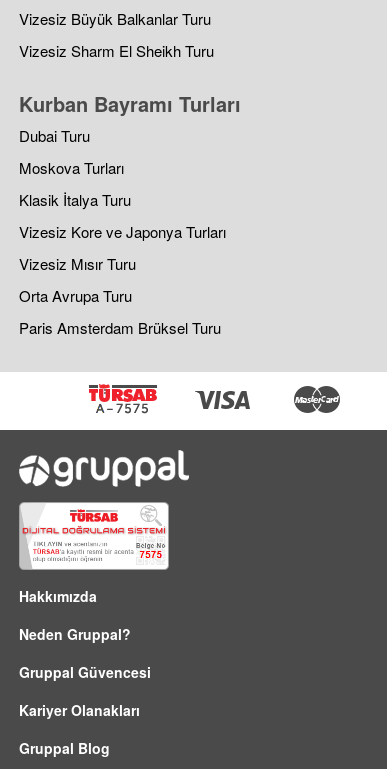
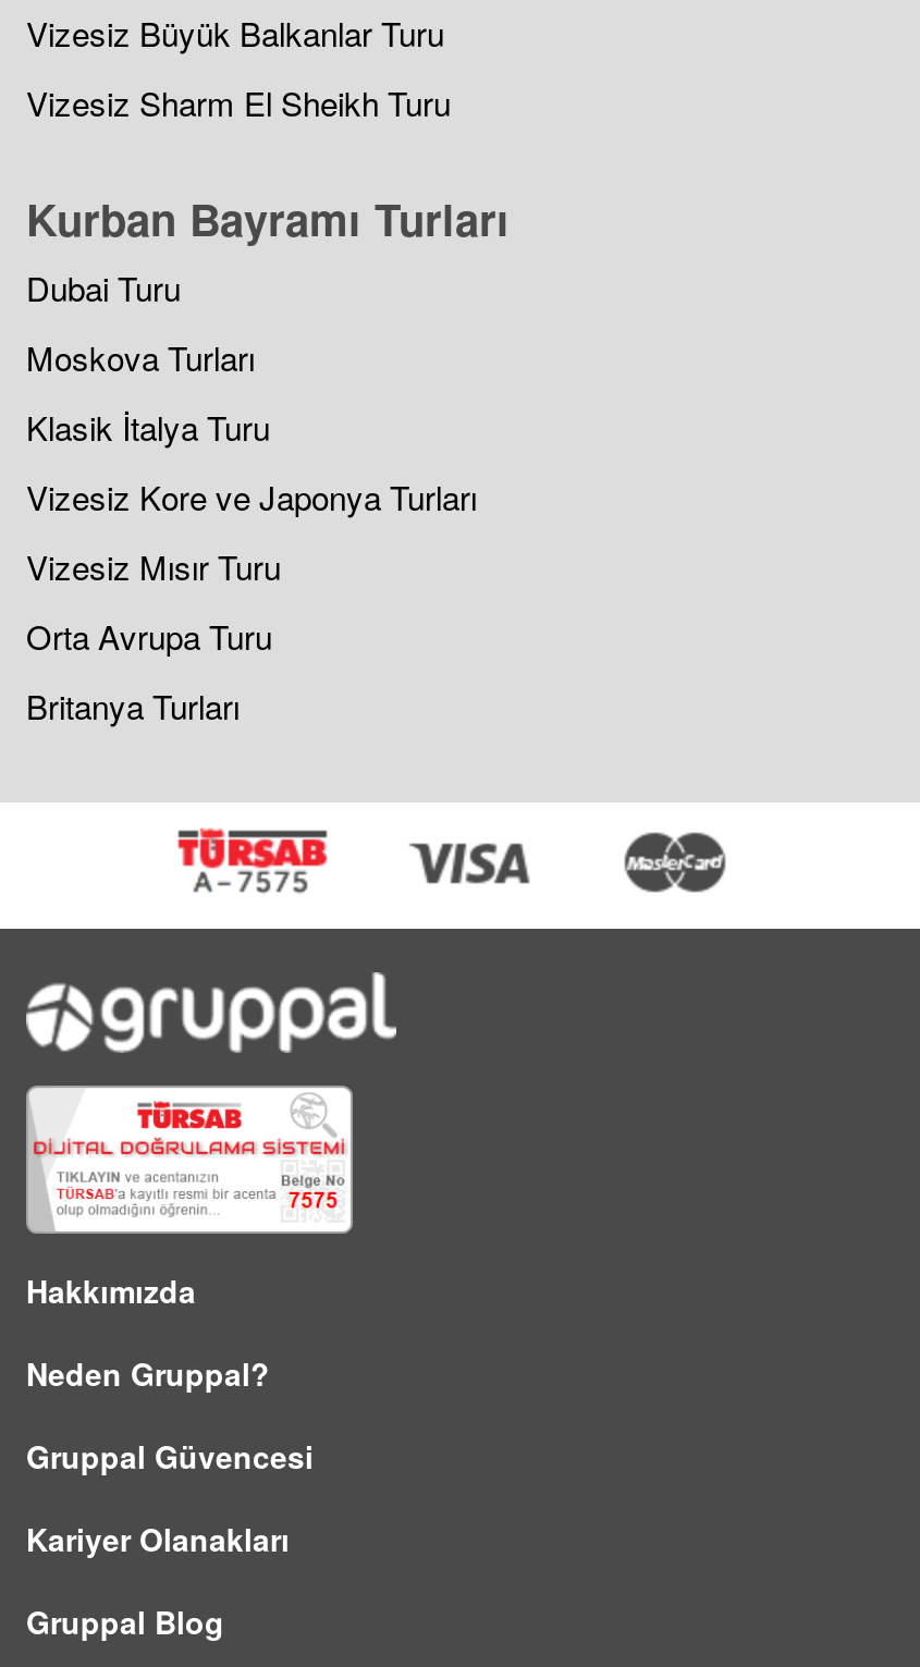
[19,317,221,338] Paris Amsterdam Brüksel Turu -> [26,683,240,729] Britanya Turları

